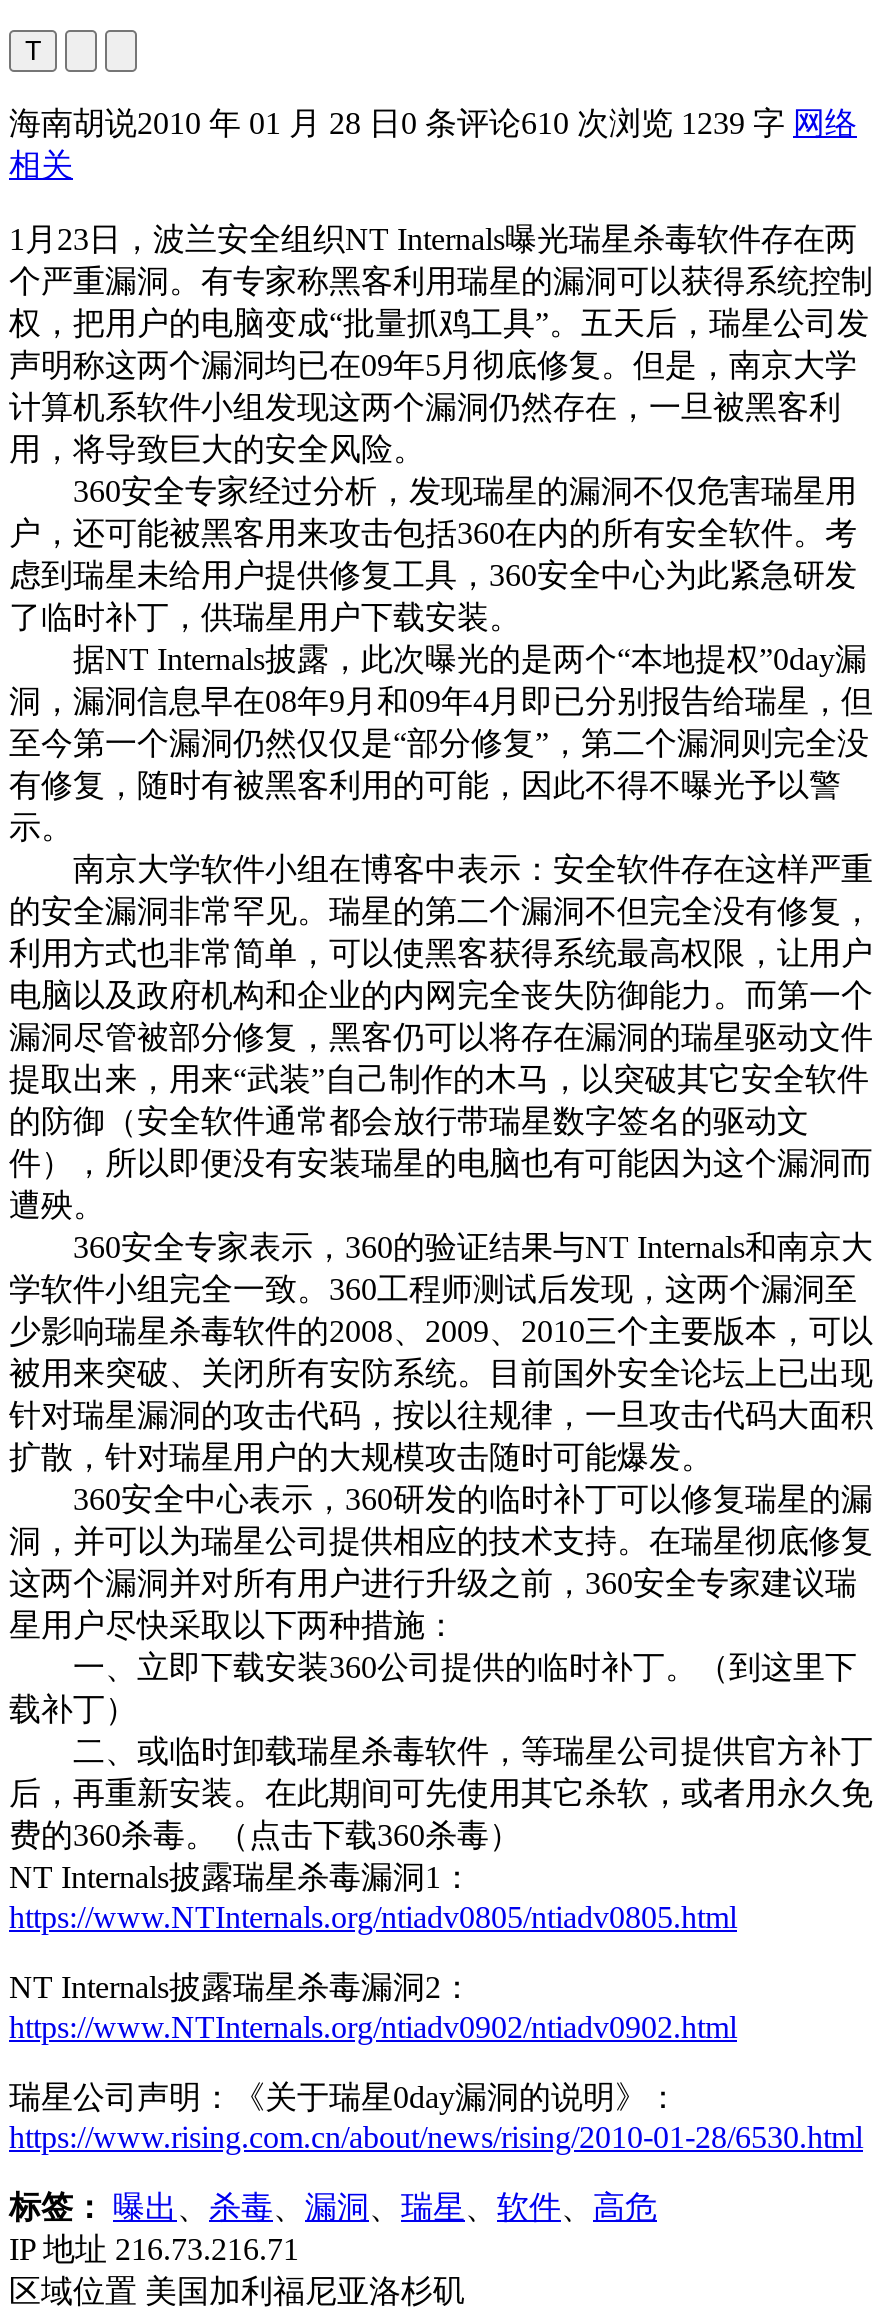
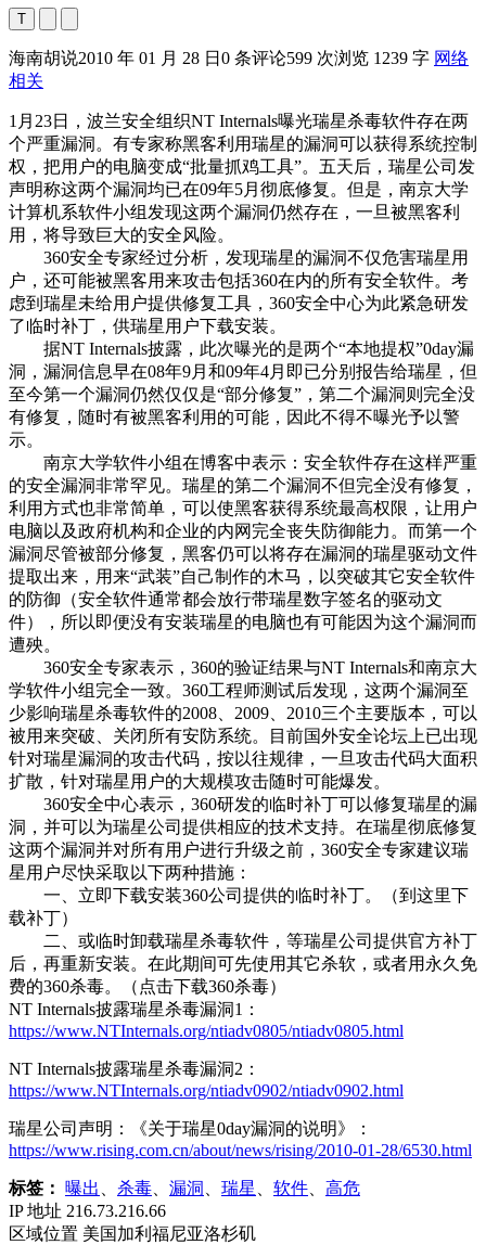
[9,105,857,139] 海南胡说2010 年 01 月 28 日0 条评论610 次浏览 1239 字 网络 -> [9,48,469,67] 海南胡说2010 年 01 月 28 日0 条评论599 次浏览 1239 字 网络
[9,2231,299,2265] IP 地址 216.73.216.71 -> [9,1201,166,1220] IP 地址 216.73.216.66

